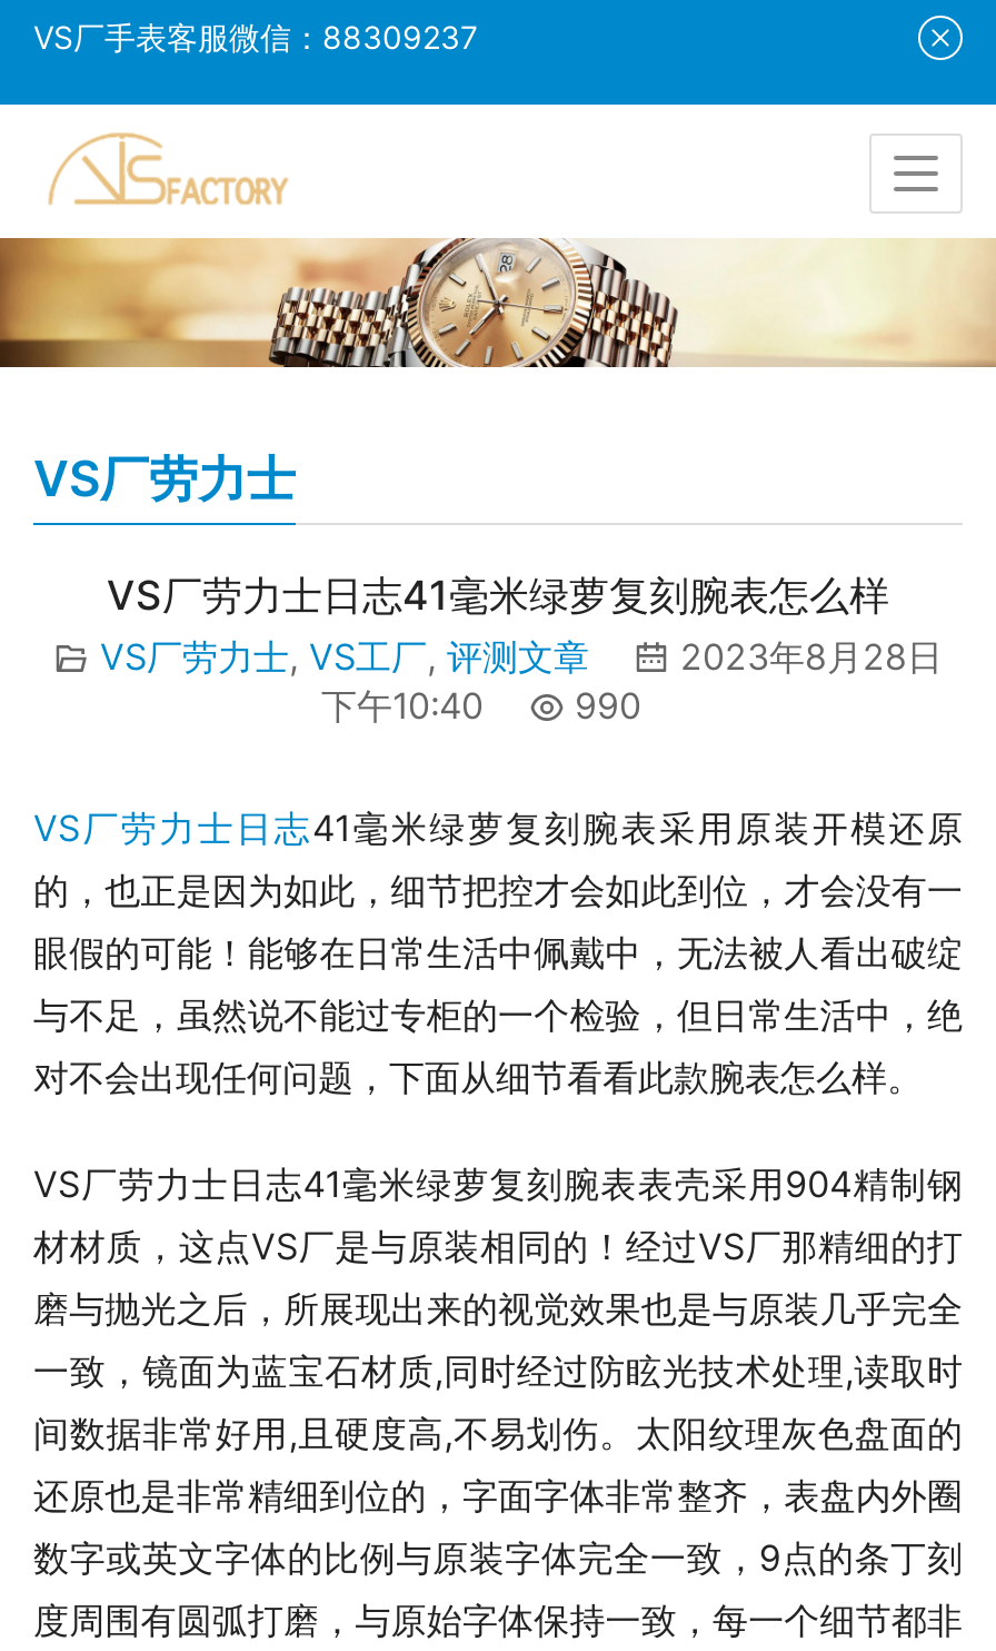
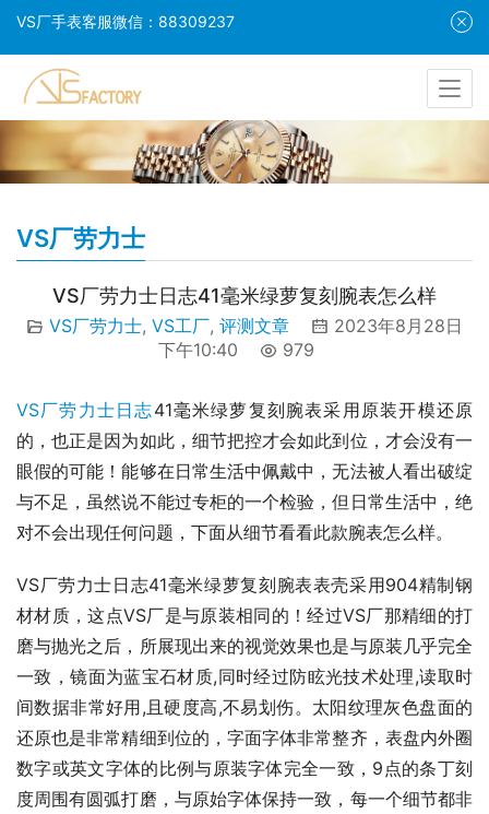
[321,684,641,728] 下午10:40 990 -> [158,339,314,361] 下午10:40 979

